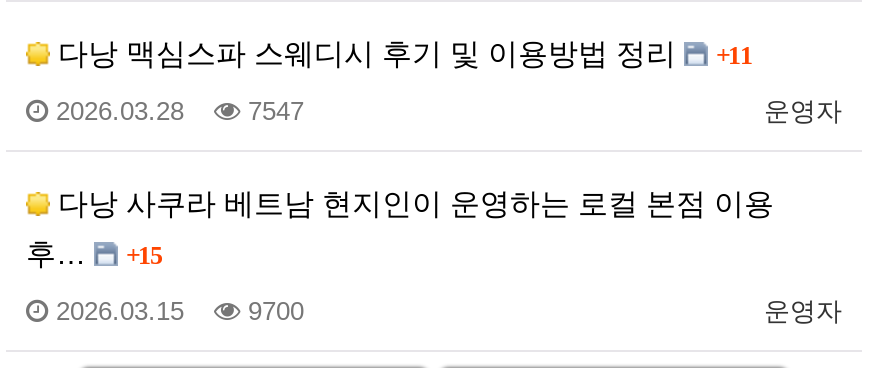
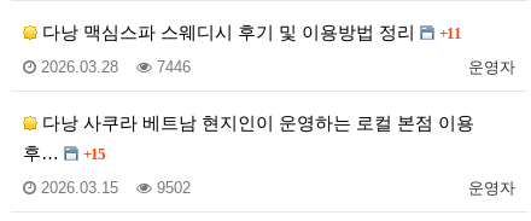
[248,96,304,126] 7547 -> [157,58,191,76] 7446
[248,296,304,326] 9700 -> [157,179,191,197] 9502

